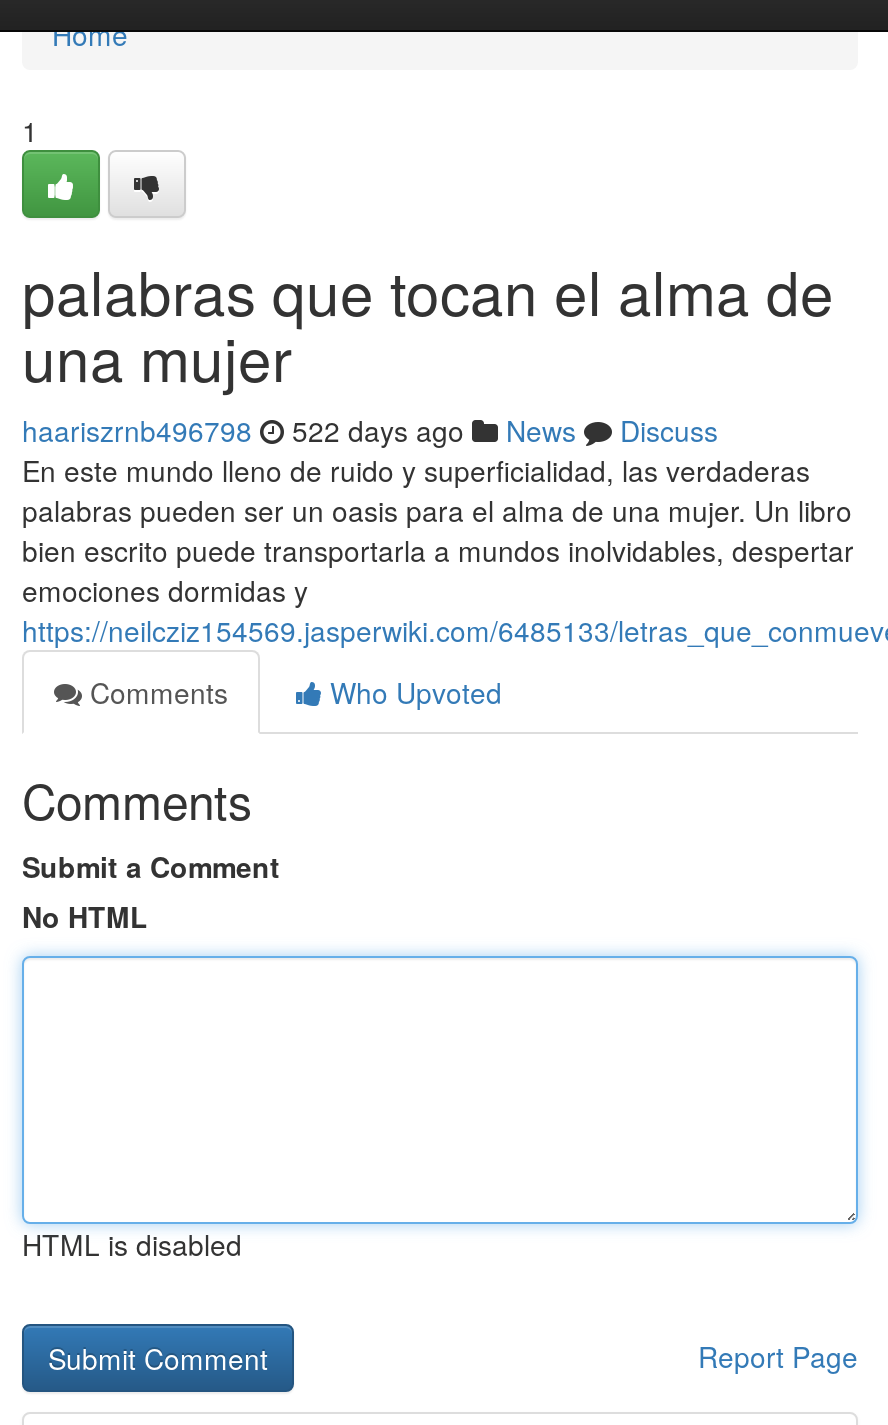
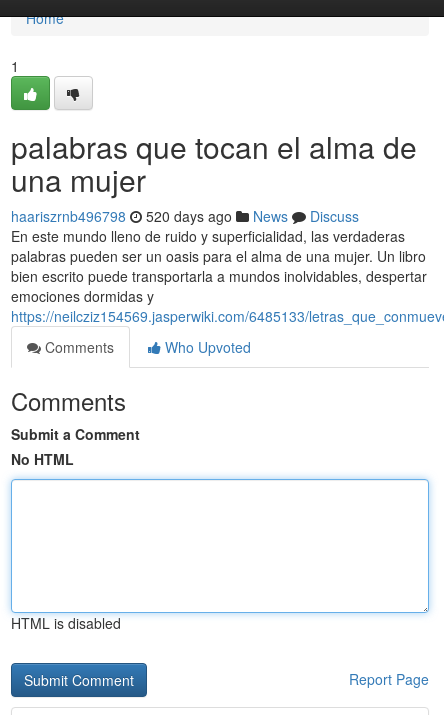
[22,410,718,450] haariszrnb496798 522 days ago News Discuss -> [11,206,359,226] haariszrnb496798 520 days ago News Discuss

